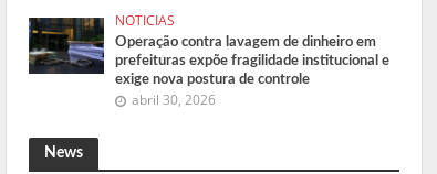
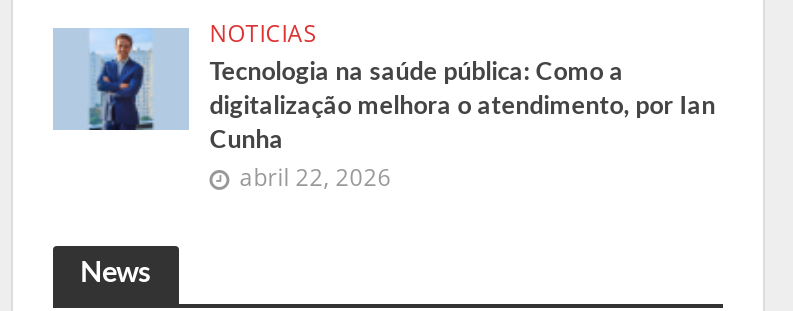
[28,17,390,108] [image] | Operação contra lavagem de dinheiro em | prefeituras expõe fragilidade institucional e | exige nova postura de controle | abril 30, 2026 -> [53,28,715,192] [image] | Tecnologia na saúde pública: Como a | digitalização melhora o atendimento, por Ian | Cunha | abril 22, 2026

